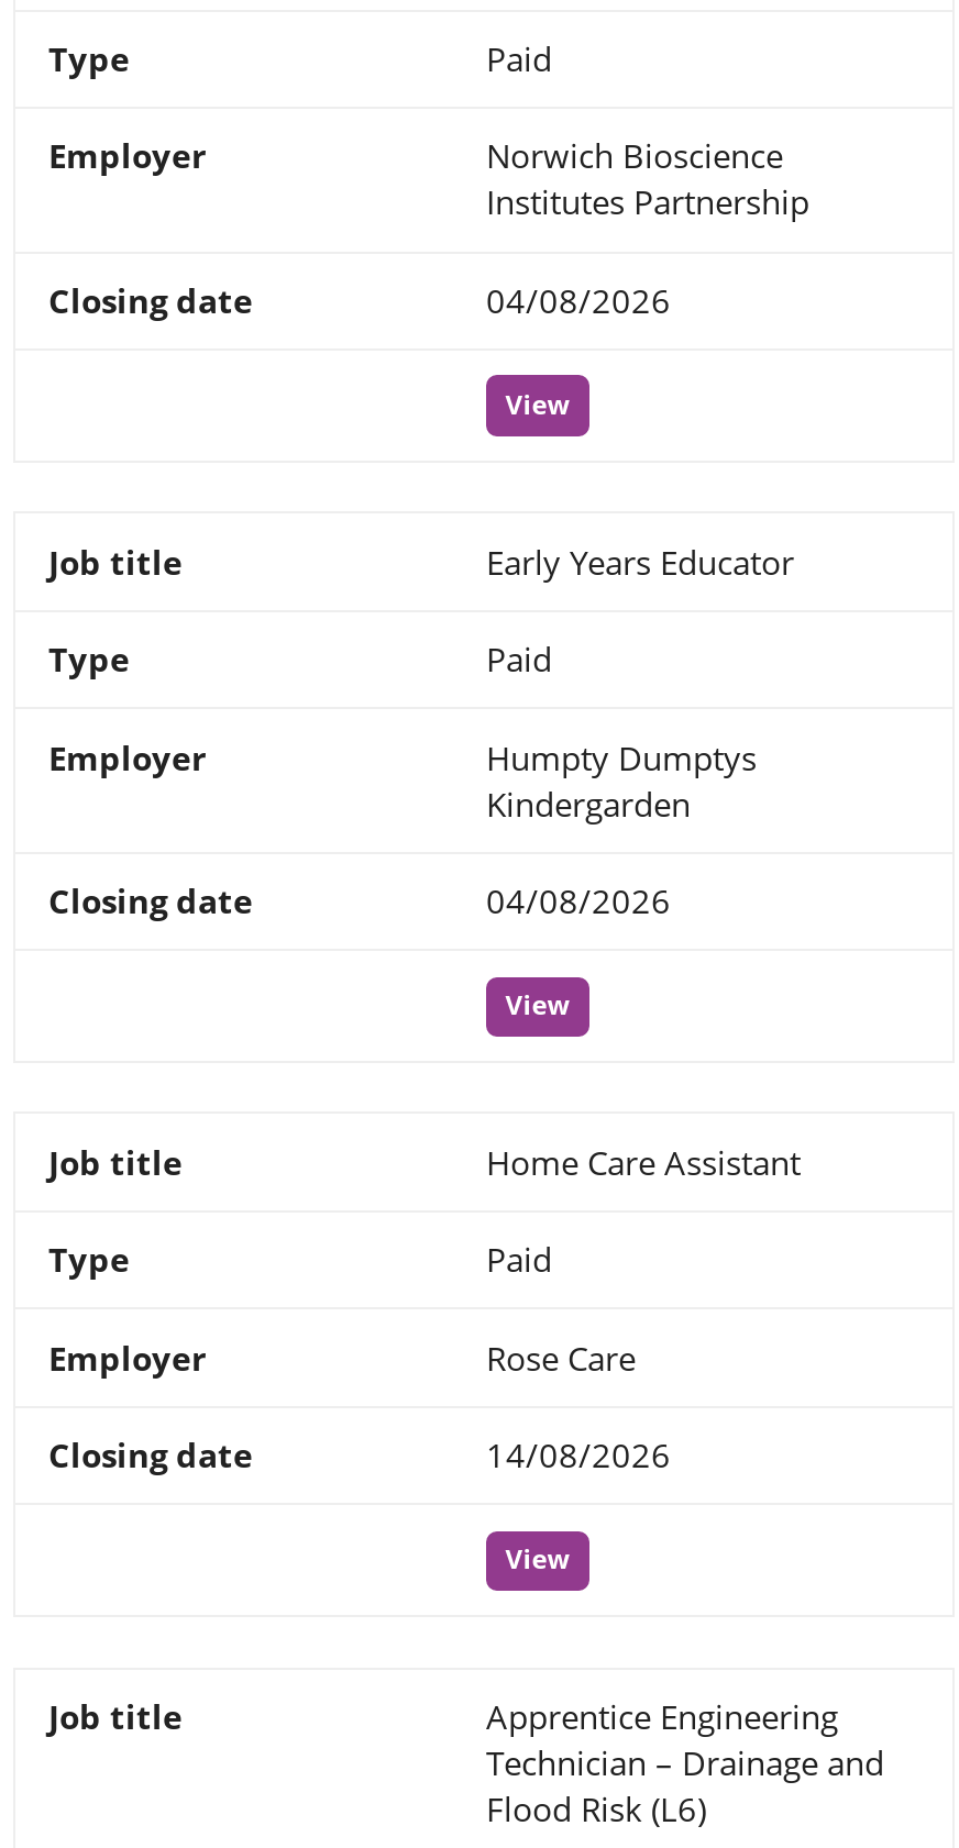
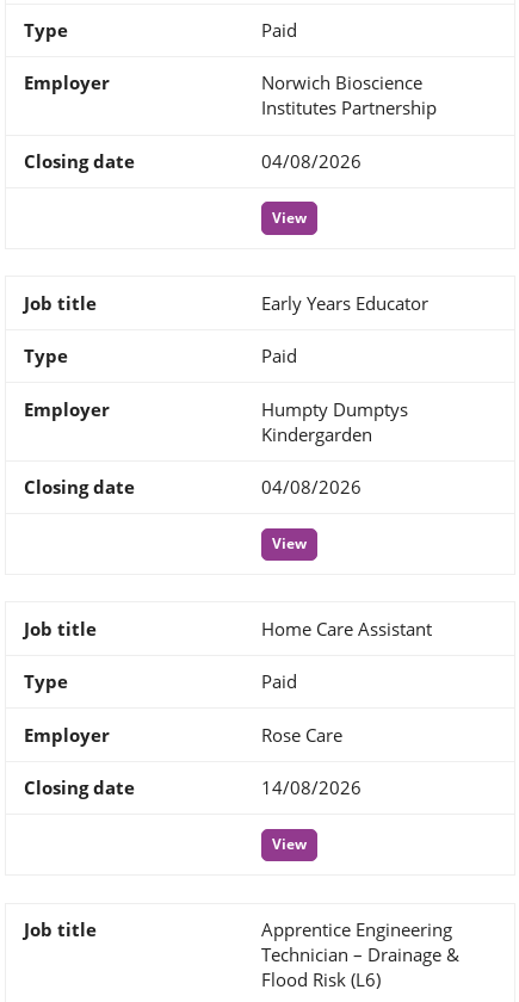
[486,1740,884,1784] Technician – Drainage and -> [261,942,459,966] Technician – Drainage &

